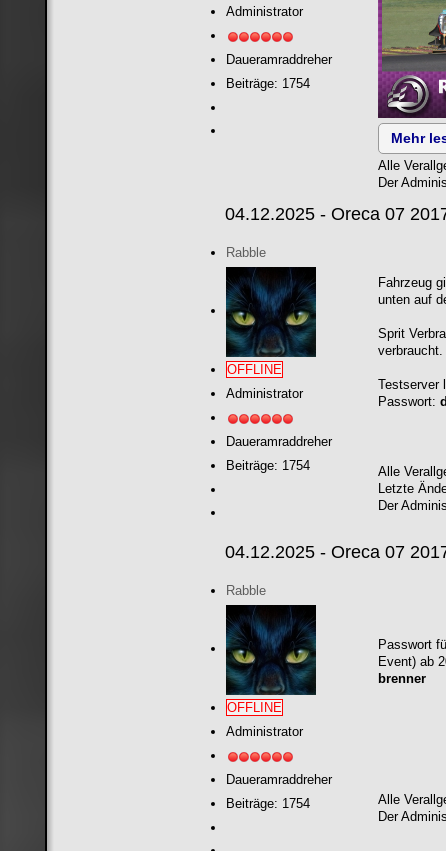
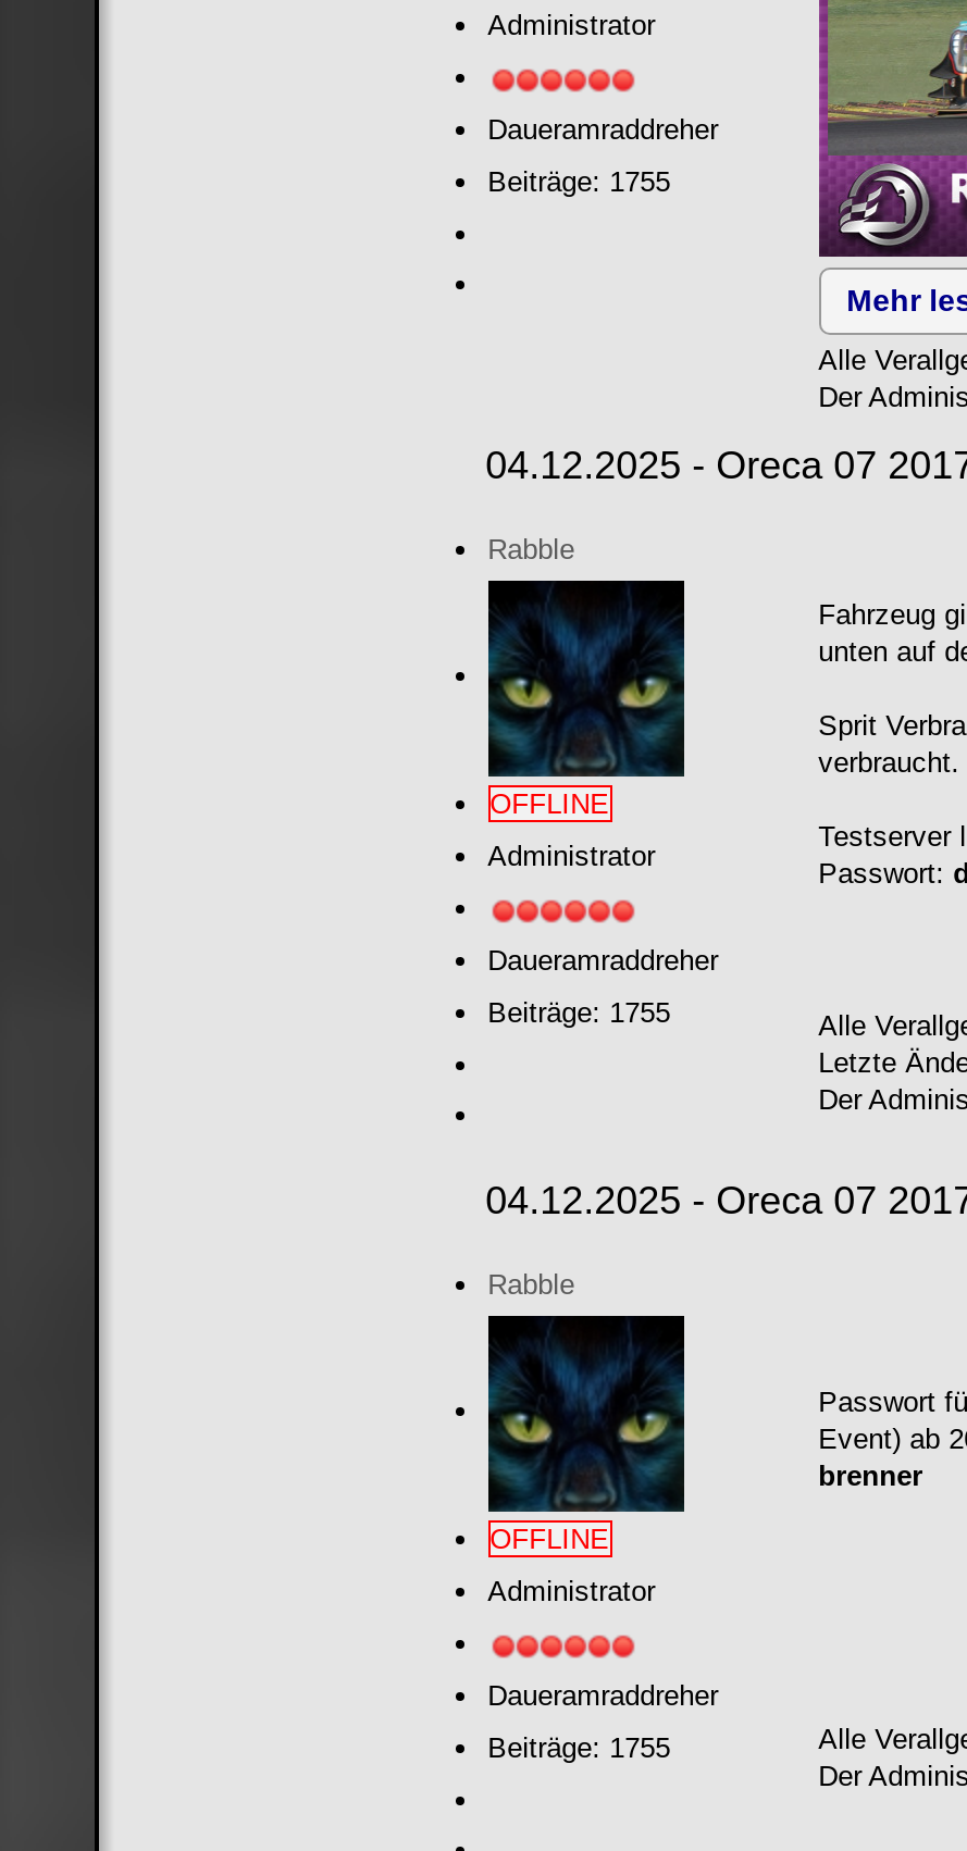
[226,76,310,91] Beiträge: 1754 -> [488,165,670,197] Beiträge: 1755
[226,458,310,473] Beiträge: 1754 -> [488,996,670,1028] Beiträge: 1755
[226,796,310,811] Beiträge: 1754 -> [488,1731,670,1764] Beiträge: 1755

